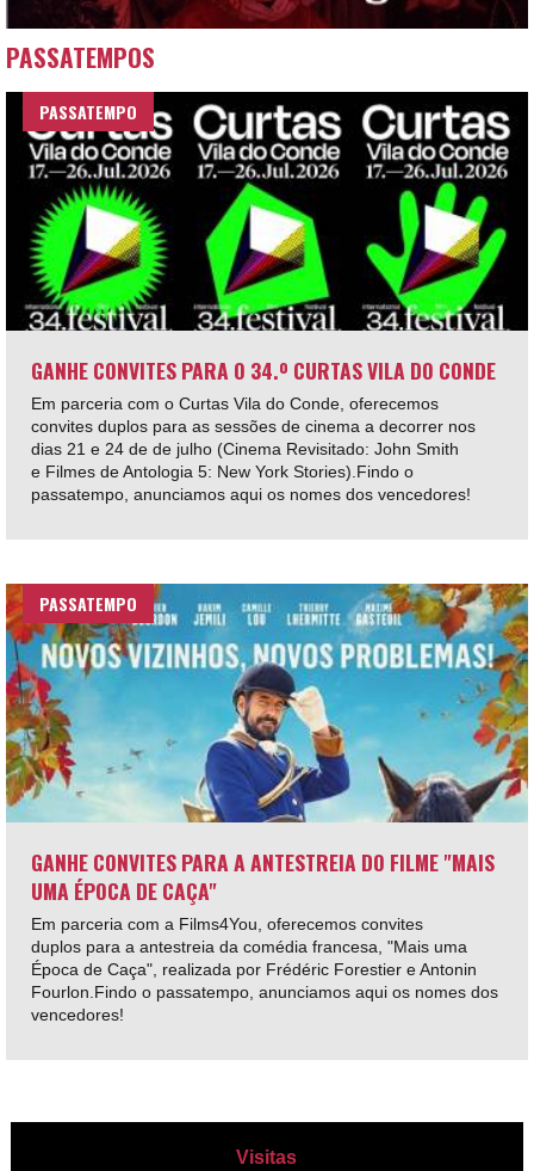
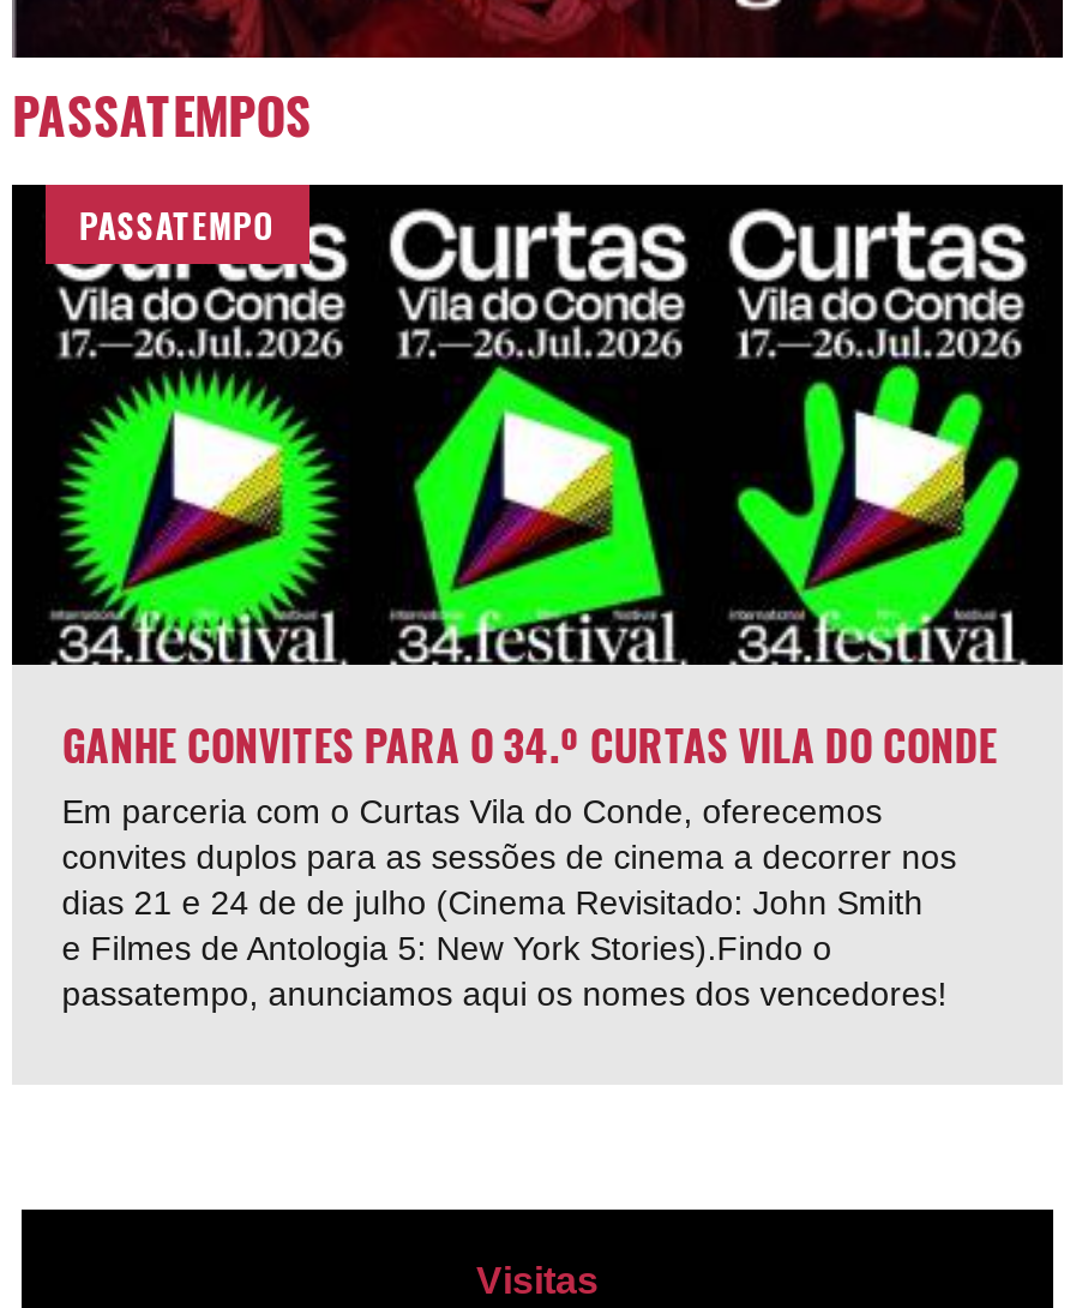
[5,583,529,851] [image] | PASSATEMPO -> none
[31,846,498,1024] GANHE CONVITES PARA A ANTESTREIA DO FILME "MAIS | UMA ÉPOCA DE CAÇA" | Em parceria com a Films4You, oferecemos convites | duplos para a antestreia da comédia francesa, "Mais uma | Época de Caça", realizada por Frédéric Forestier e Antonin | Fourlon.Findo o passatempo, anunciamos aqui os nomes dos | vencedores! -> none

